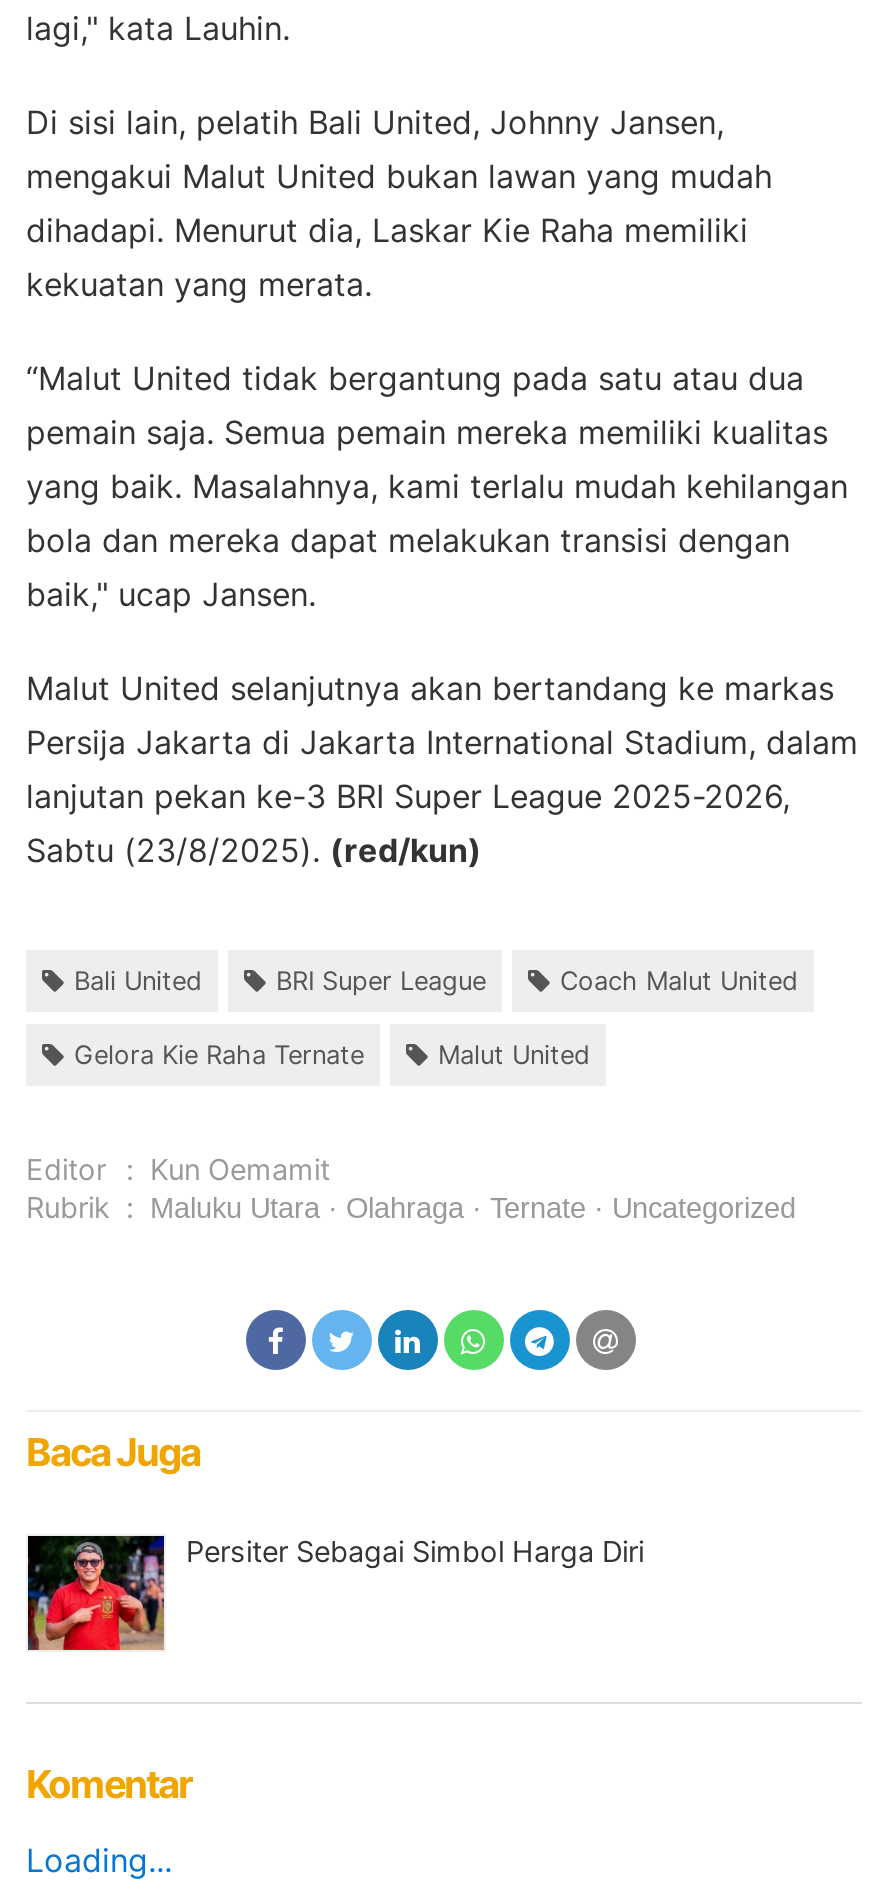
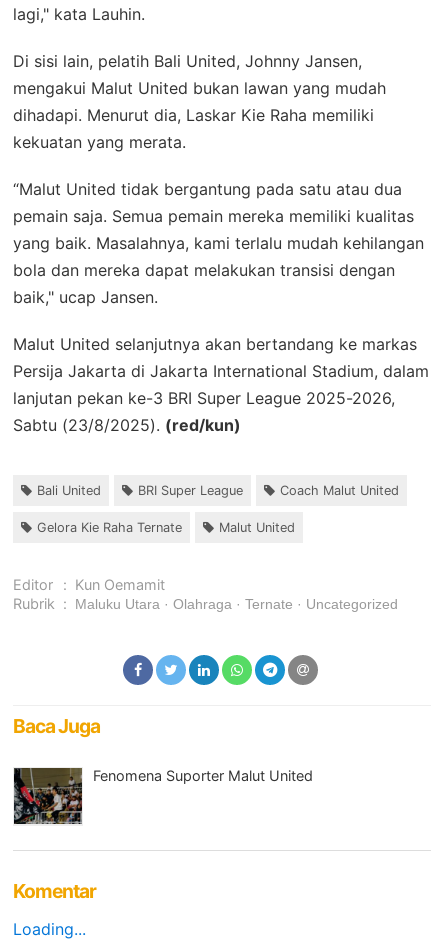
[26,1534,652,1652] [image] | Persiter Sebagai Simbol Harga Diri -> [13,767,313,825] [image] | Fenomena Suporter Malut United

